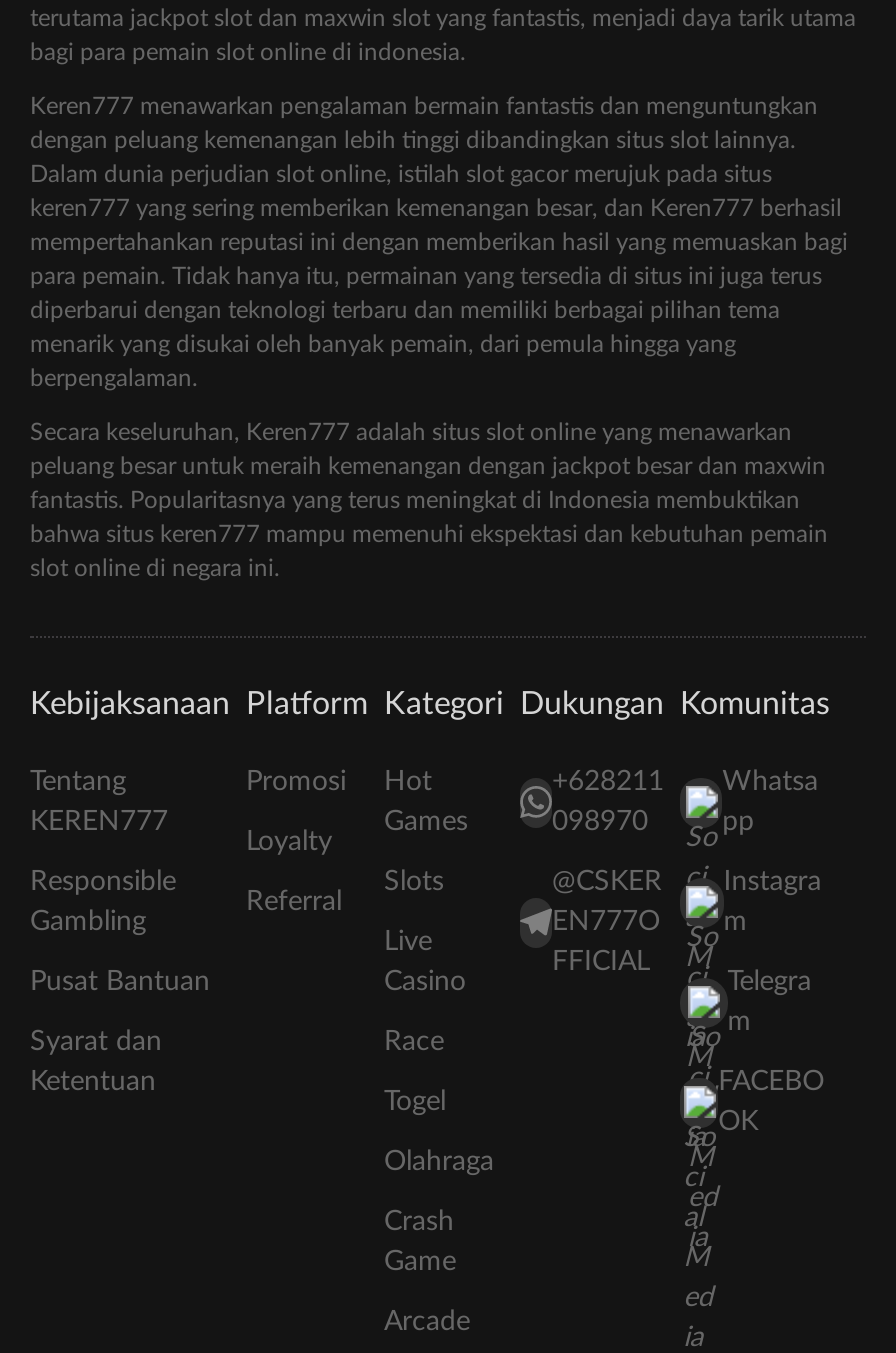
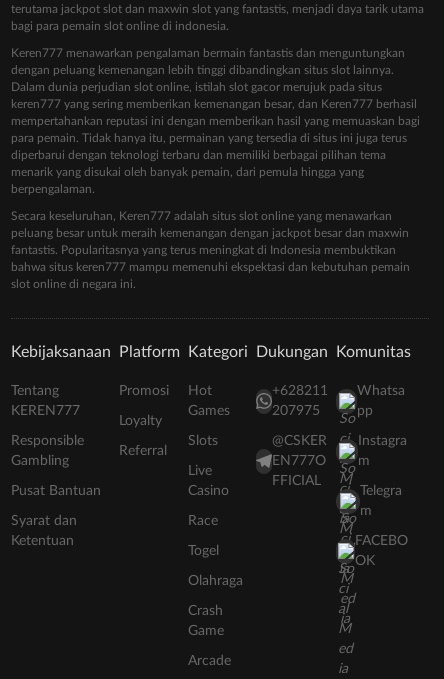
[552,809,648,837] 098970 -> [272,404,320,418] 207975

